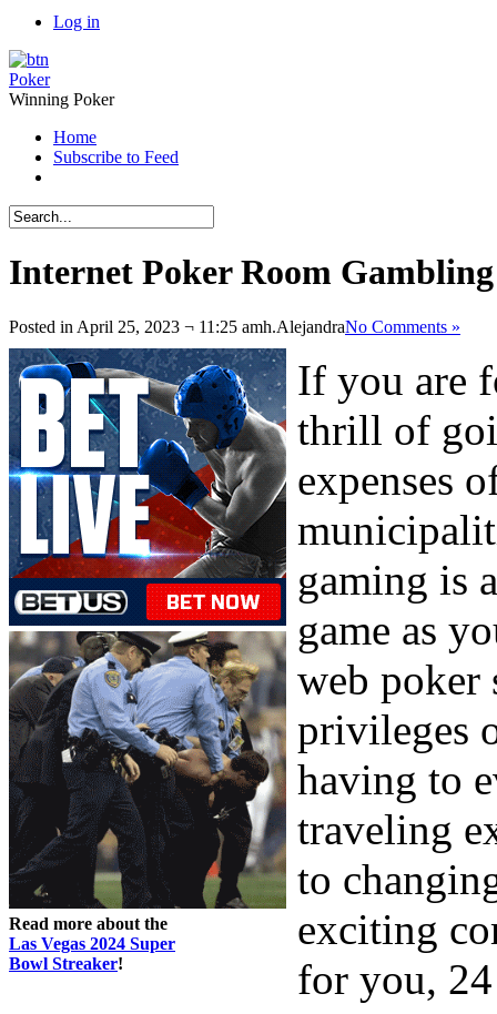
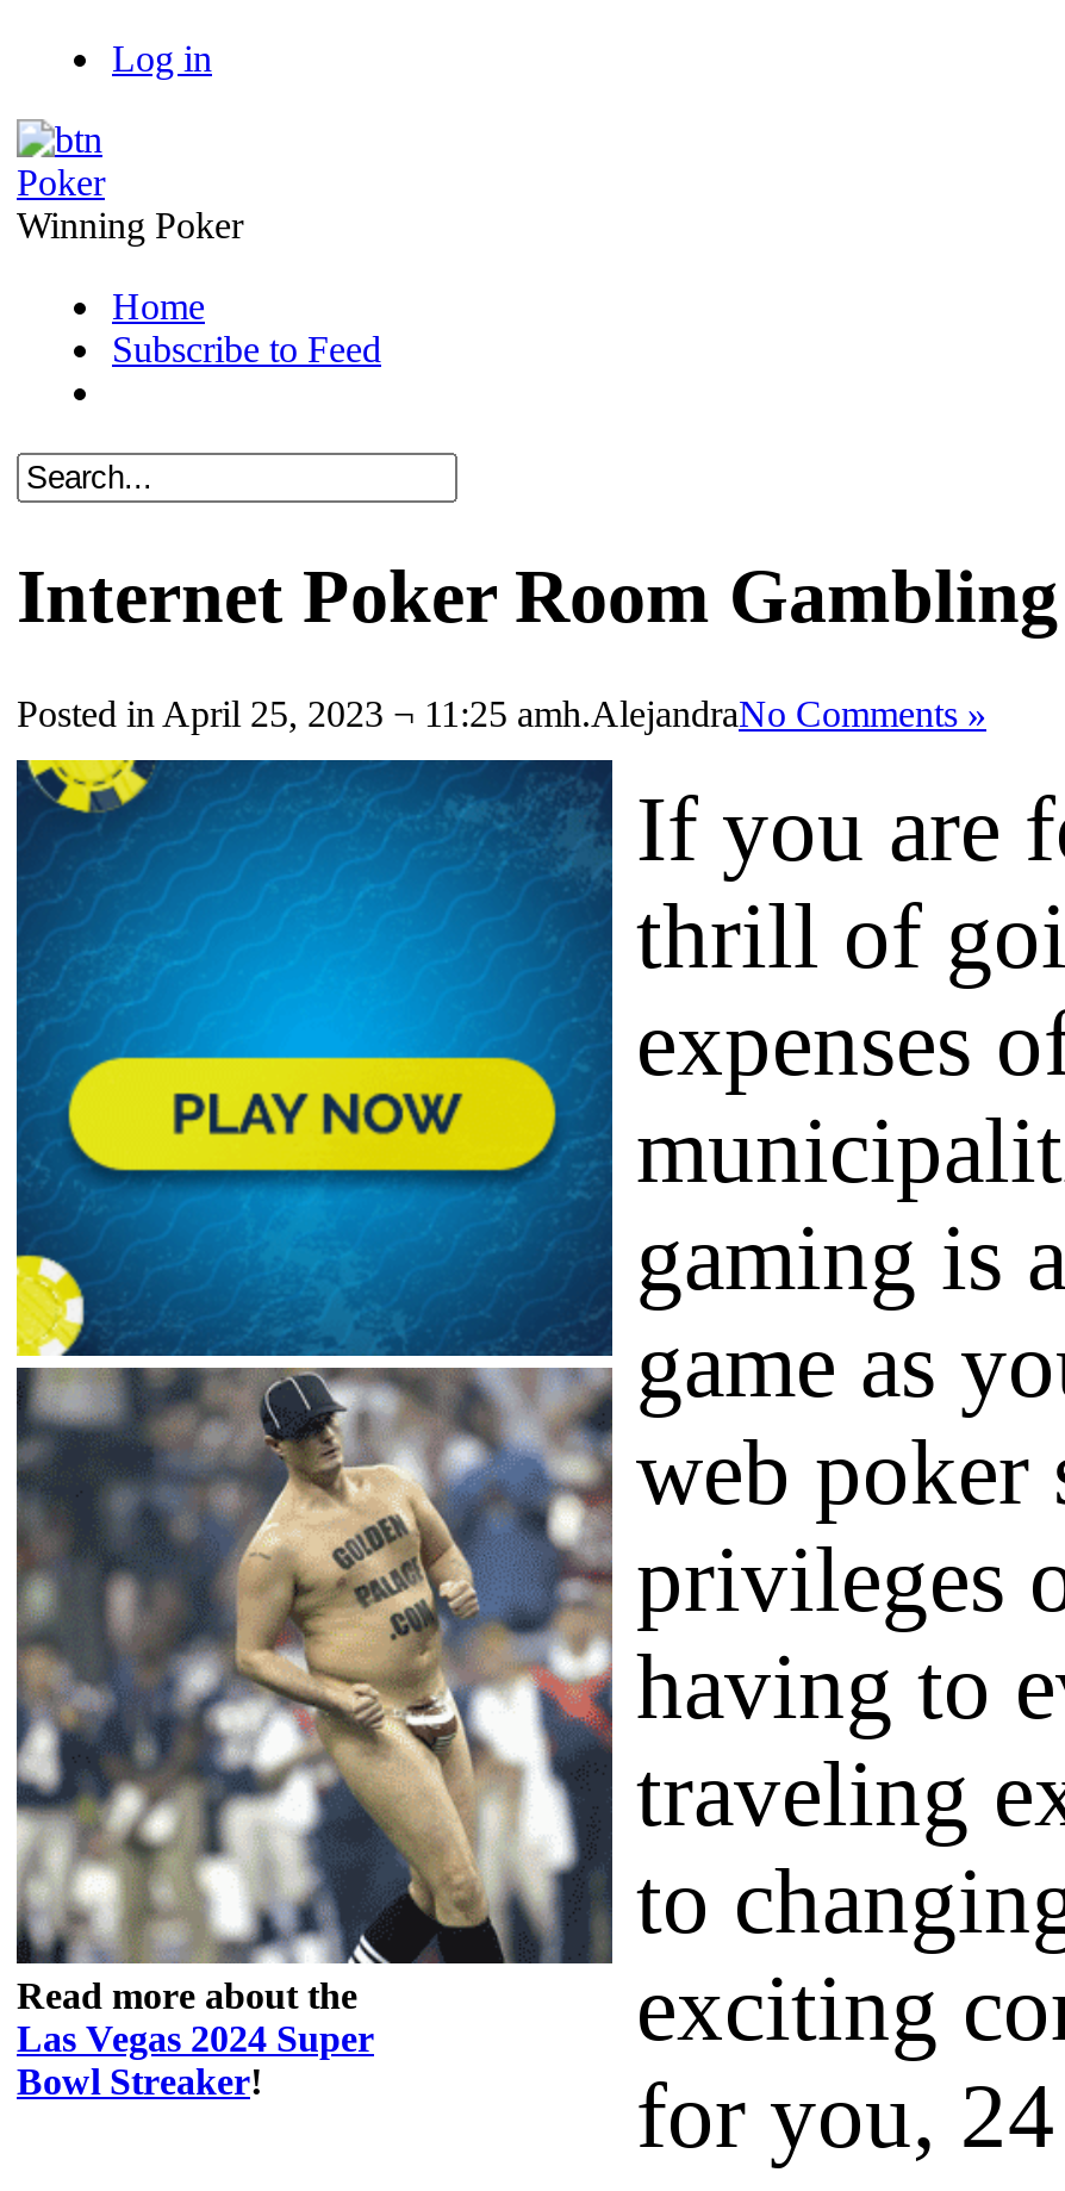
[8,347,287,910] [image] -> [14,758,615,1966] [image]

